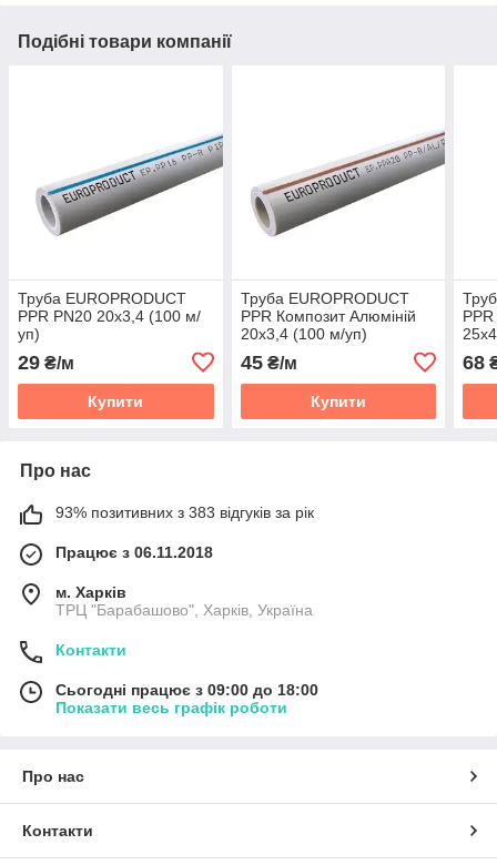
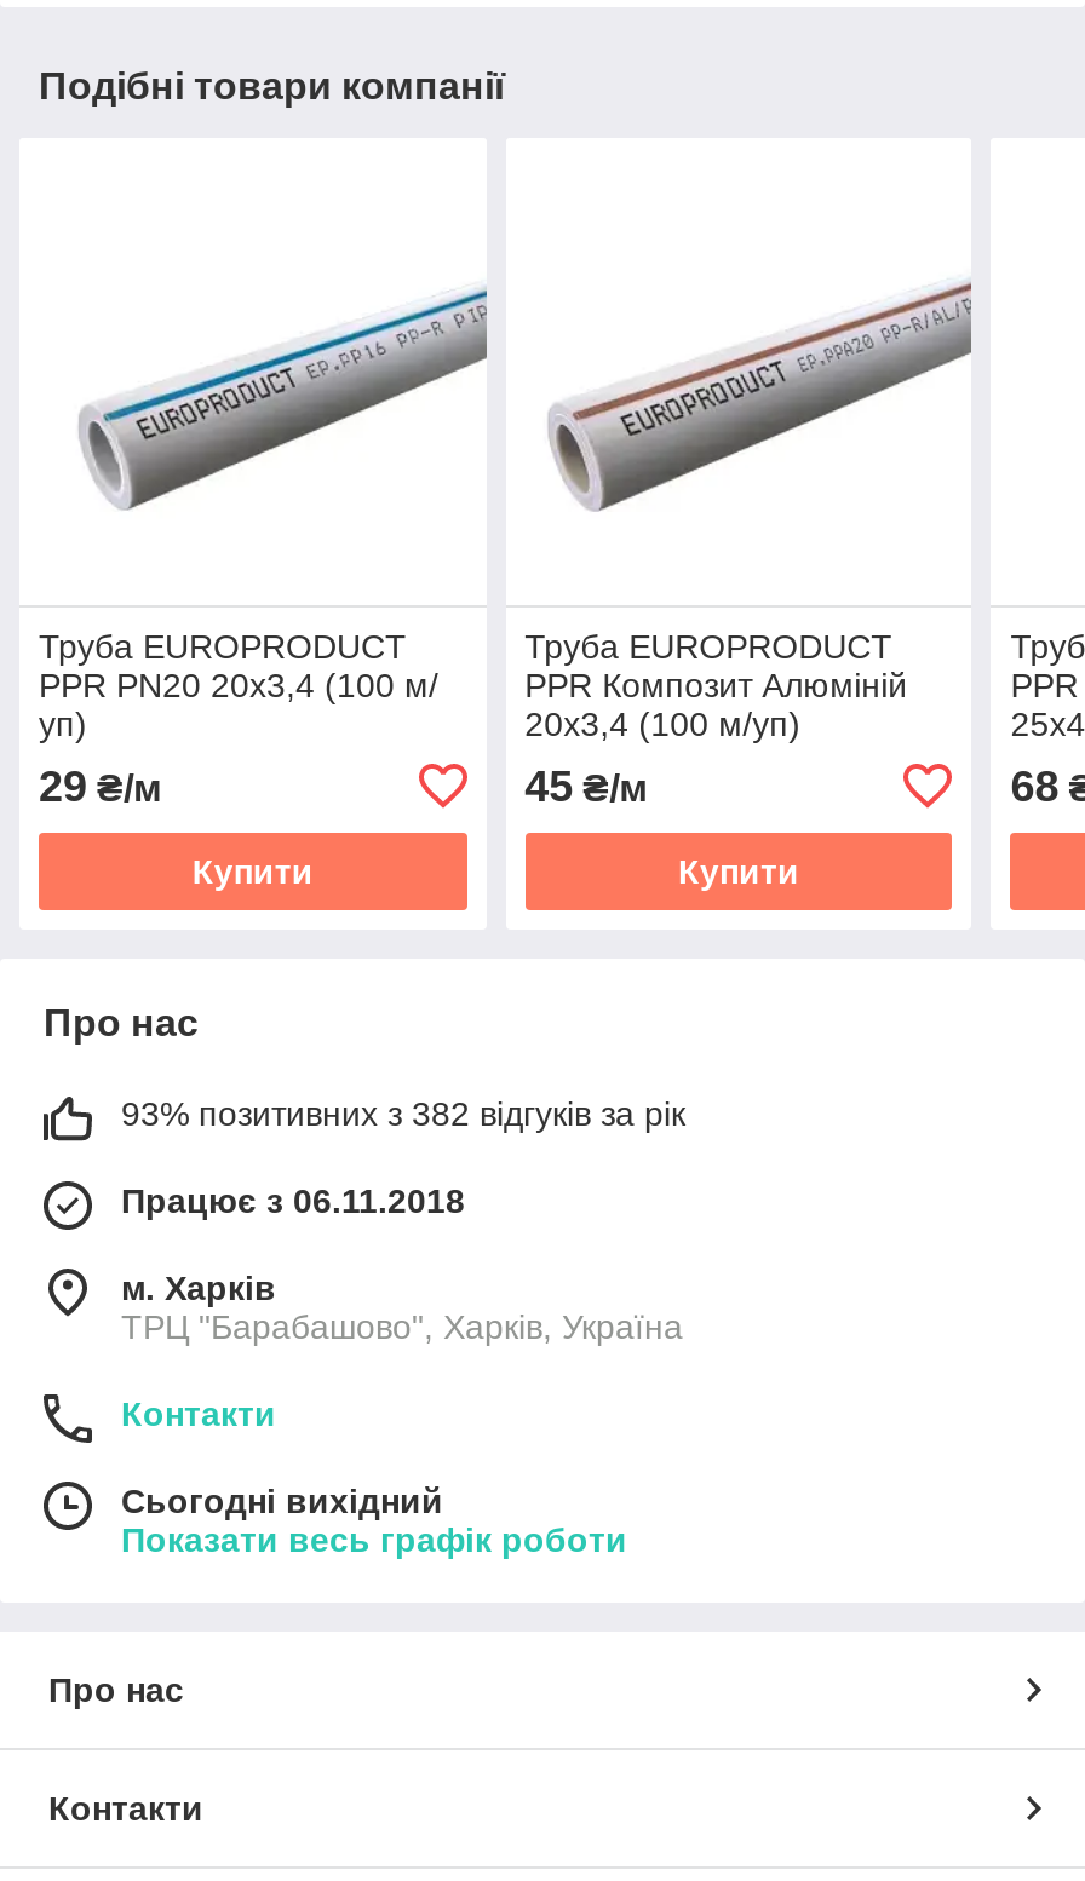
[55,503,314,521] 93% позитивних з 383 відгуків за рік -> [121,1094,685,1132] 93% позитивних з 382 відгуків за рік
[55,681,318,698] Сьогодні працює з 09:00 до 18:00 -> [121,1481,443,1520] Сьогодні вихідний

